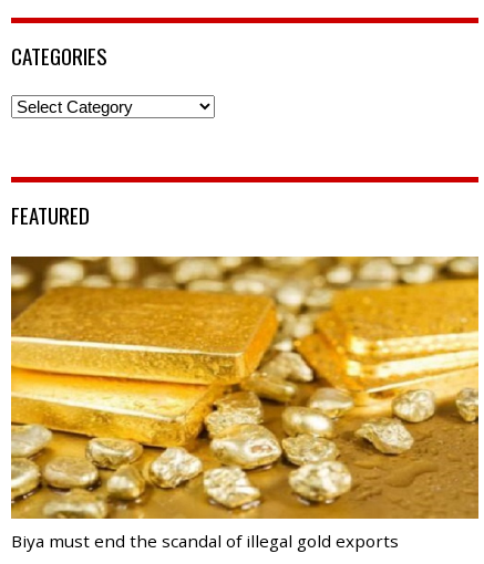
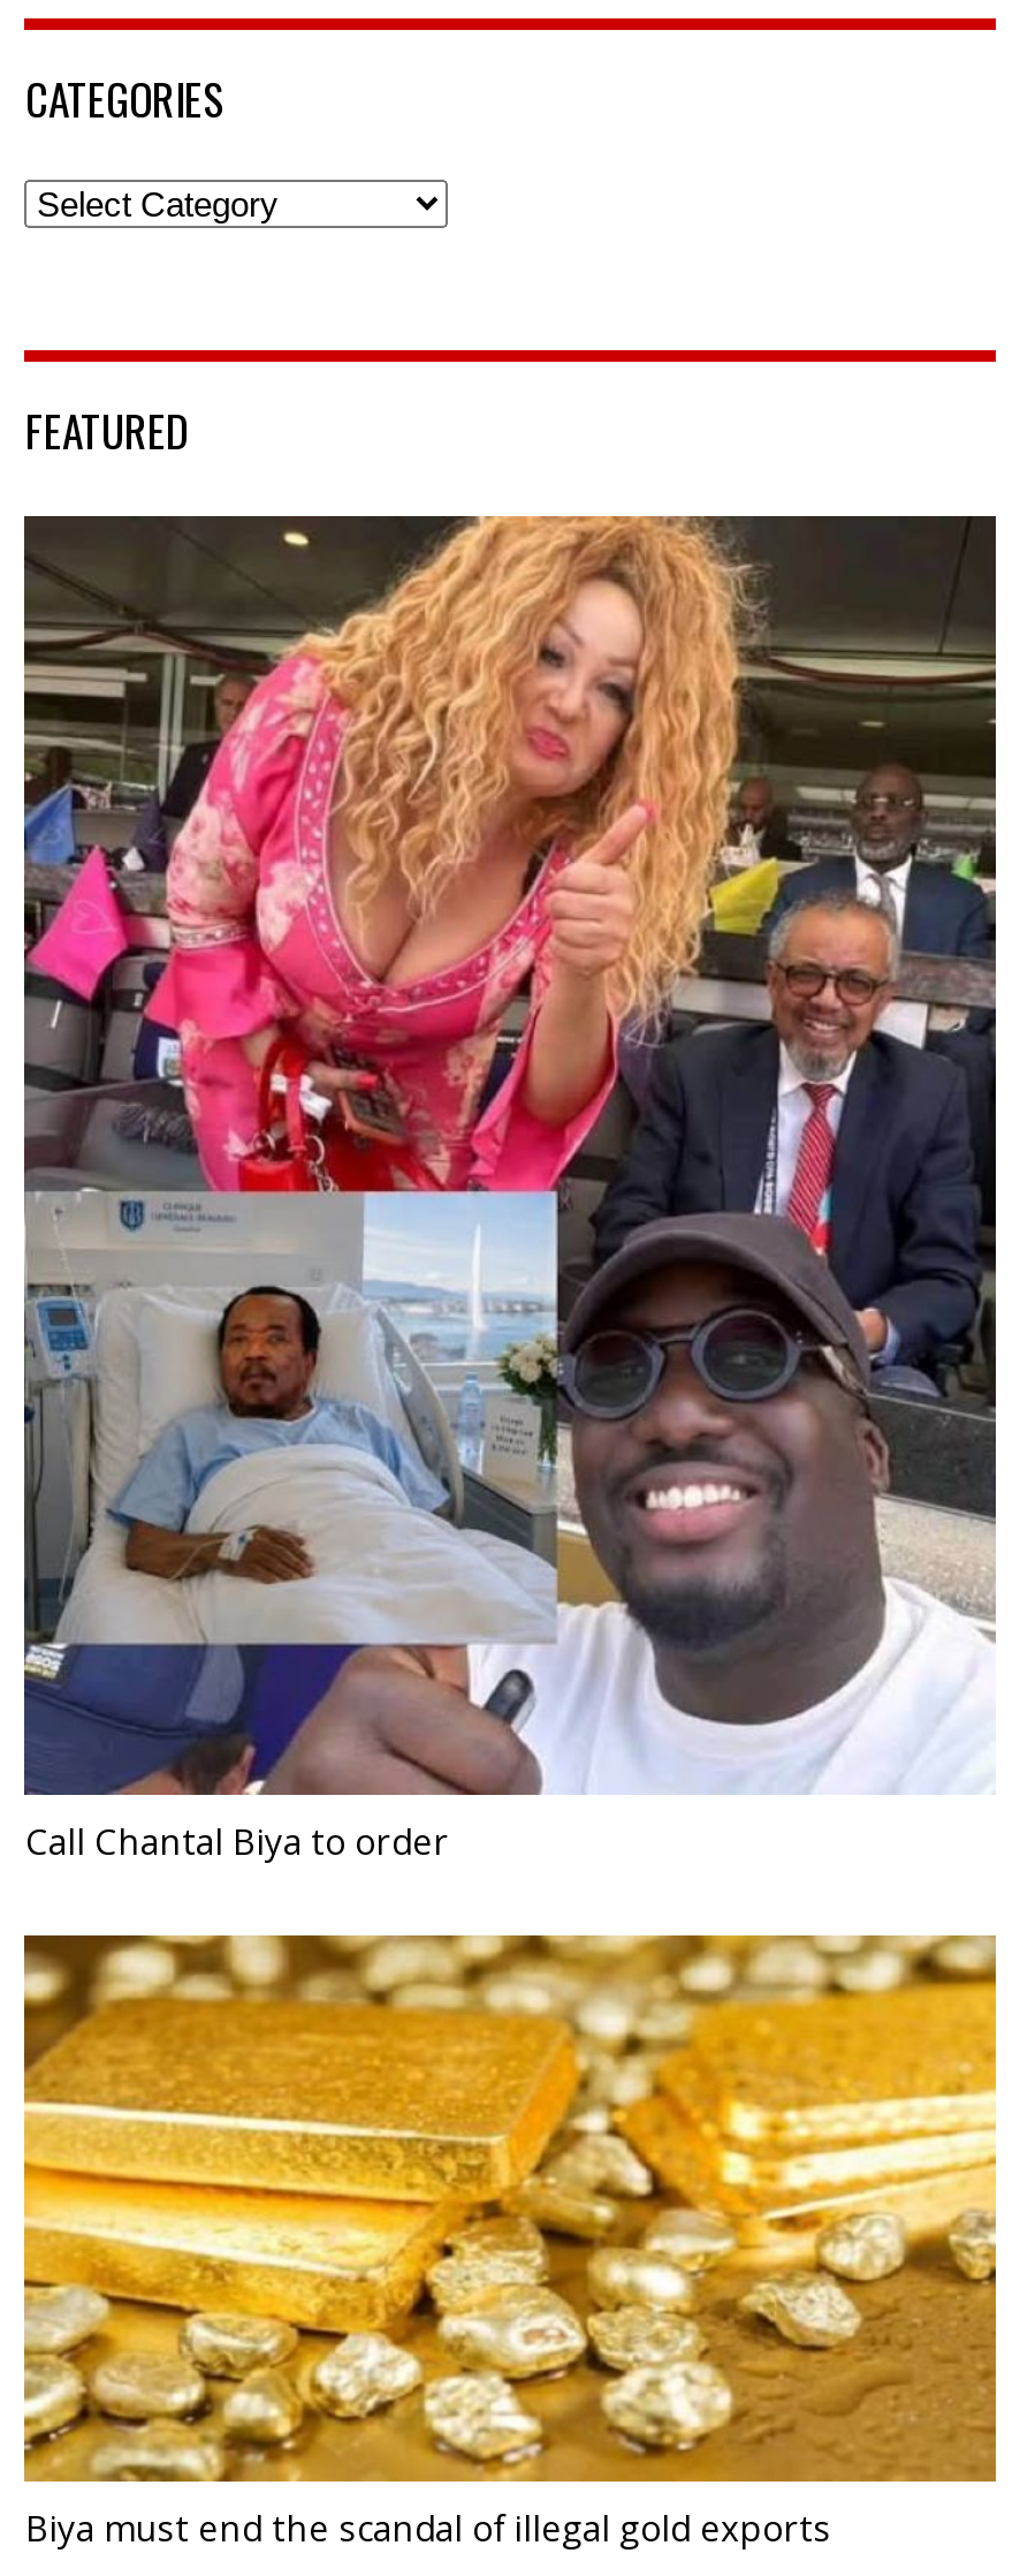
none -> [22,514,998,1864] [image] | Call Chantal Biya to order

